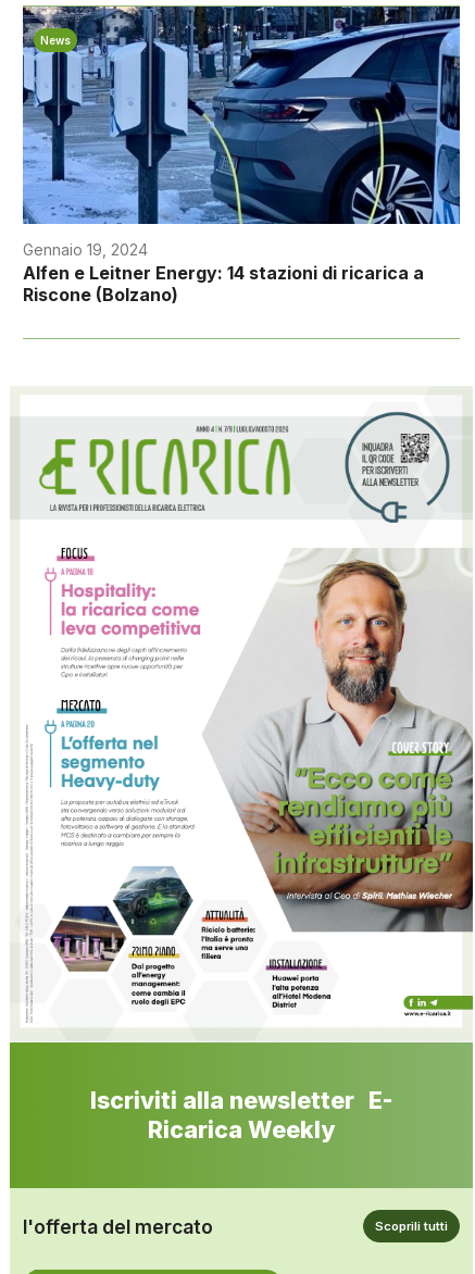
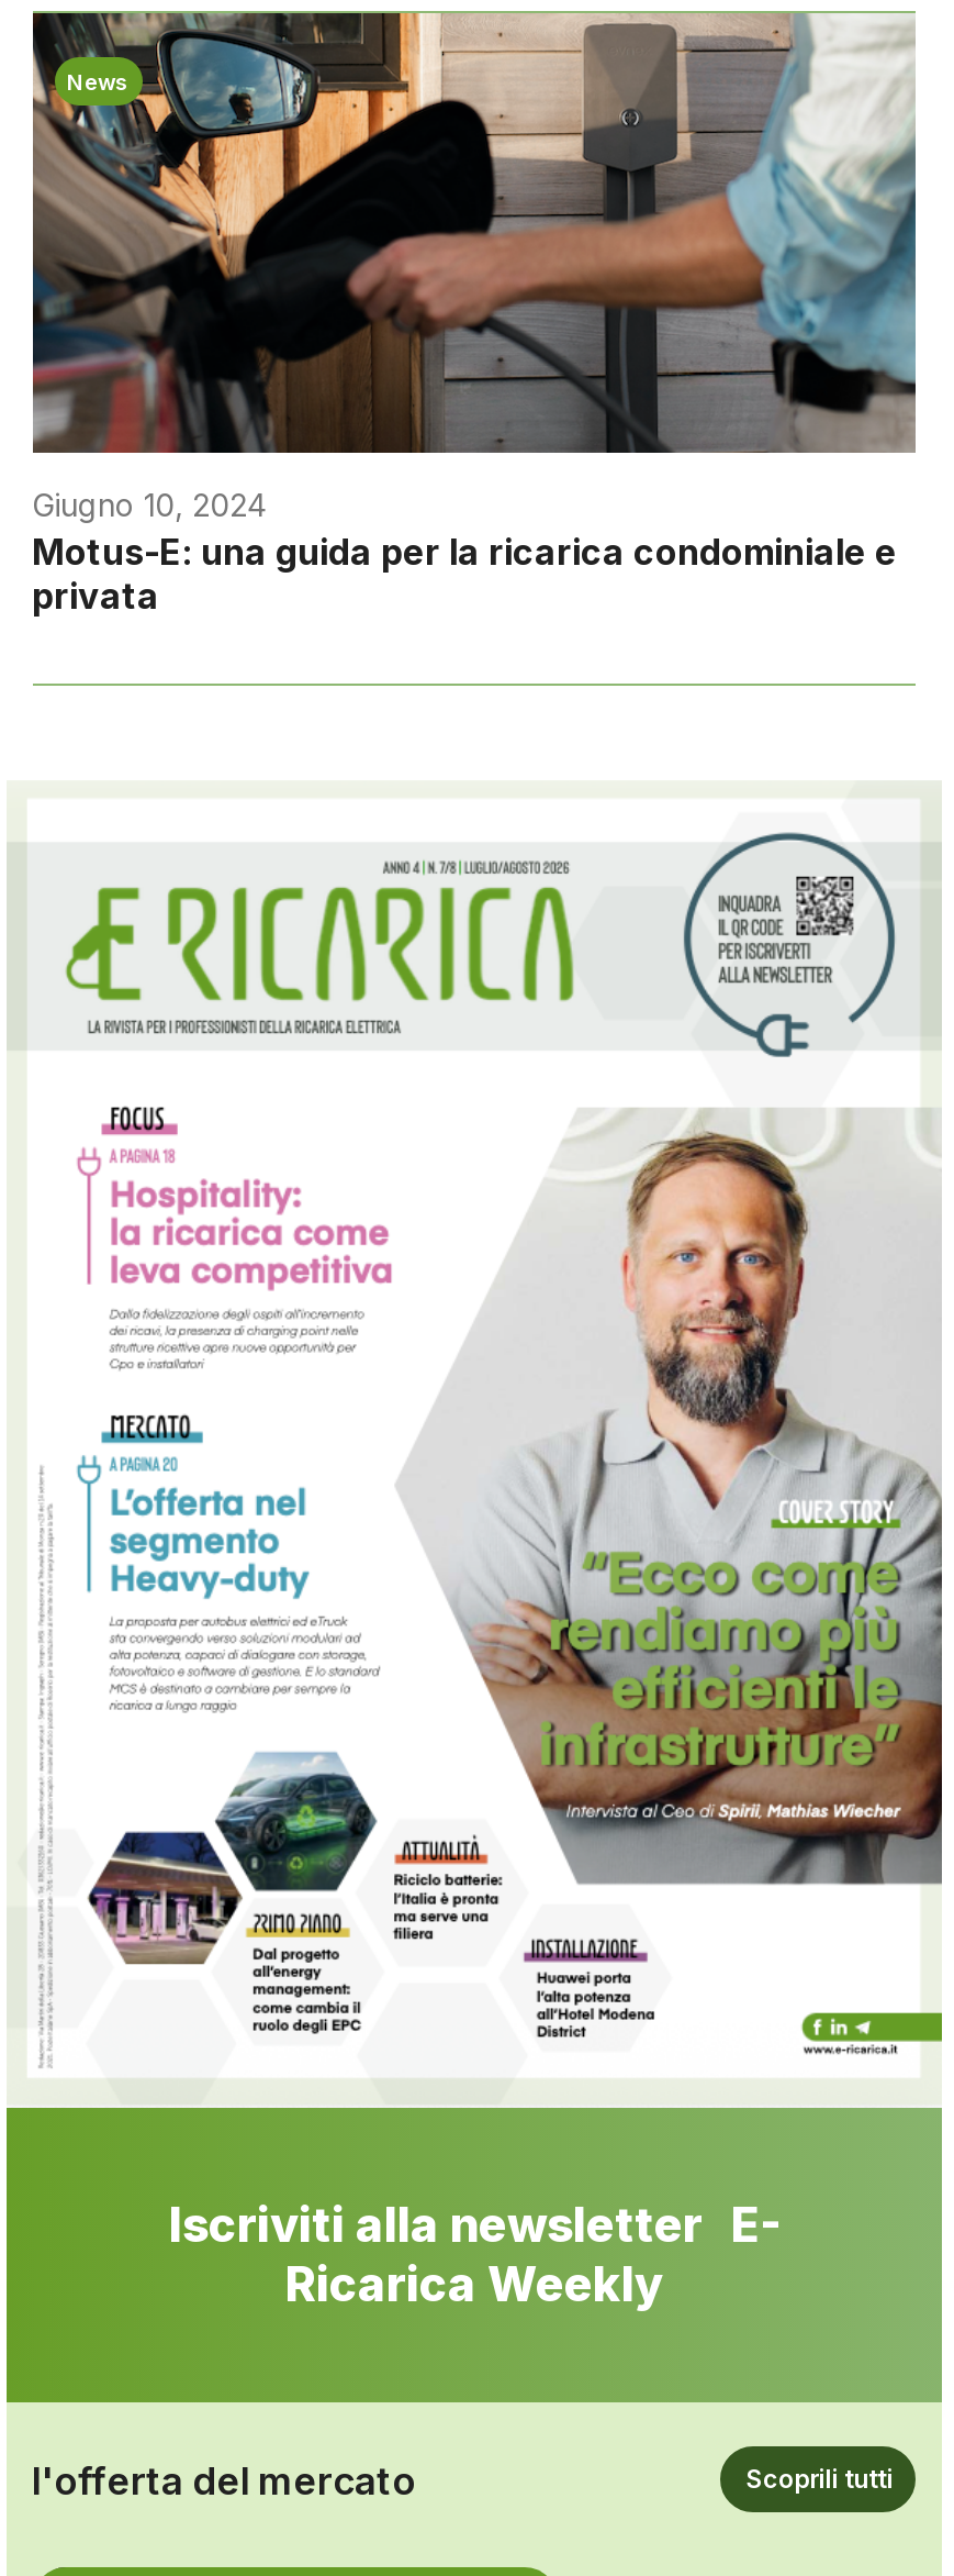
[22,5,461,306] [image] | Gennaio 19, 2024 | Alfen e Leitner Energy: 14 stazioni di ricarica a | Riscone (Bolzano) -> [31,11,918,618] [image] | Giugno 10, 2024 | Motus-E: una guida per la ricarica condominiale e | privata

